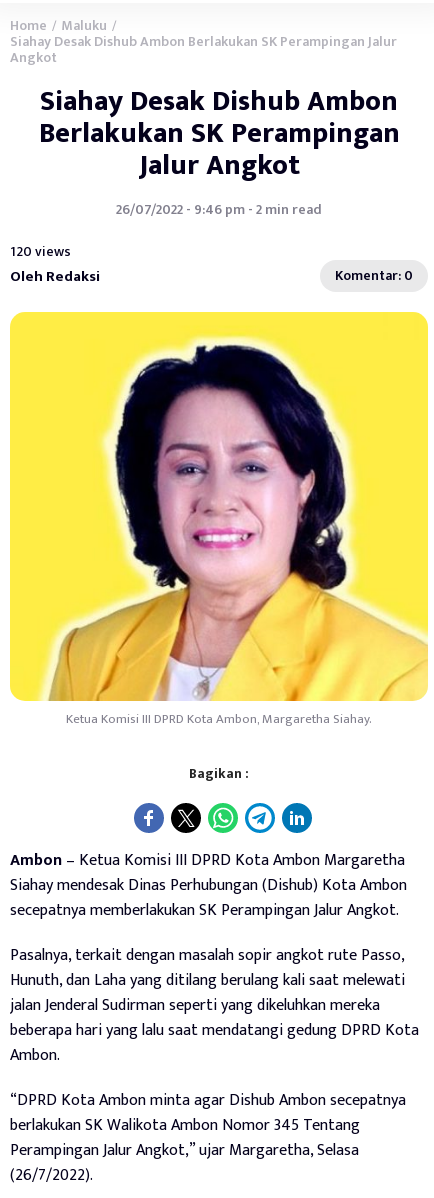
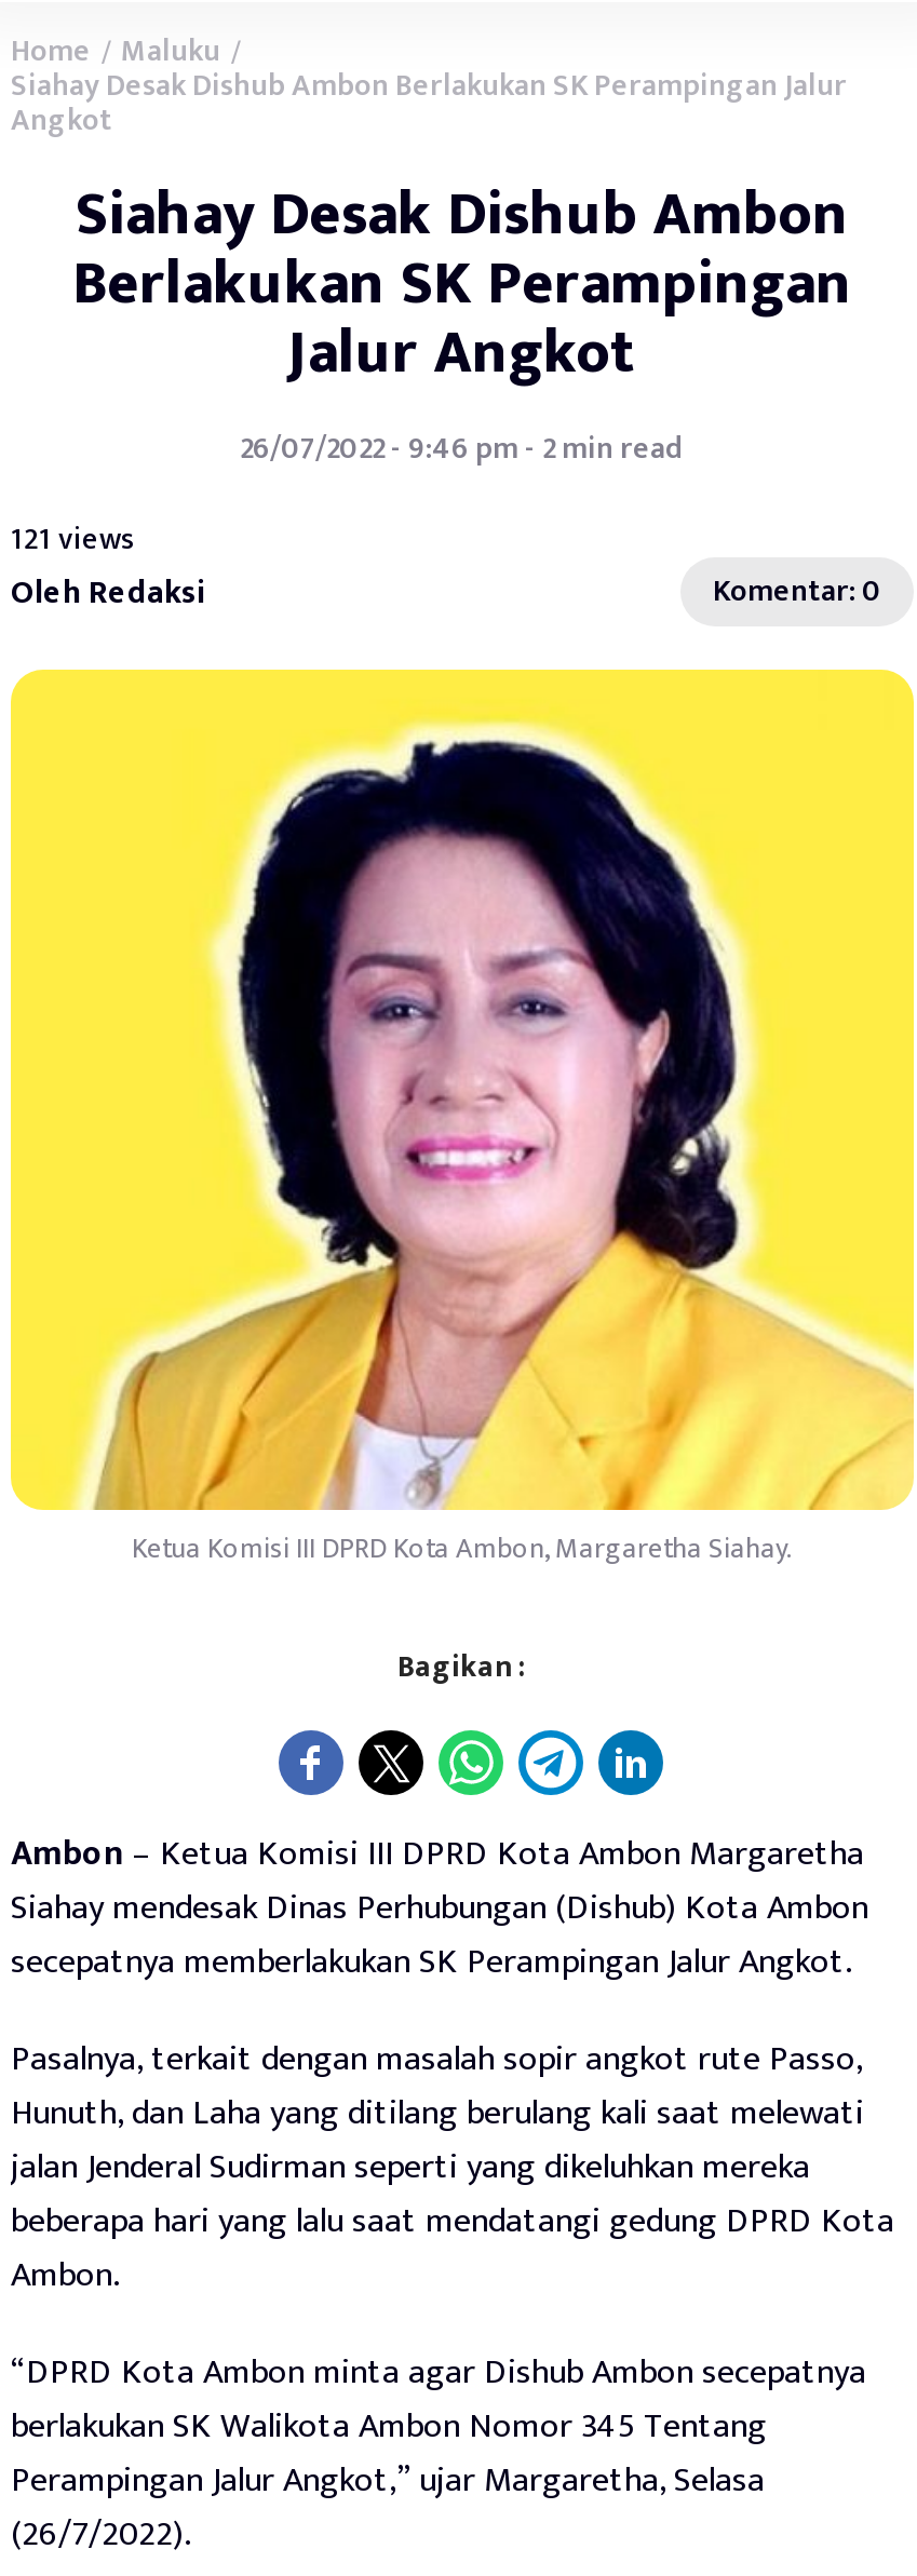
[10,240,71,263] 120 views -> [11,514,136,564] 121 views

